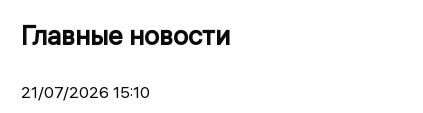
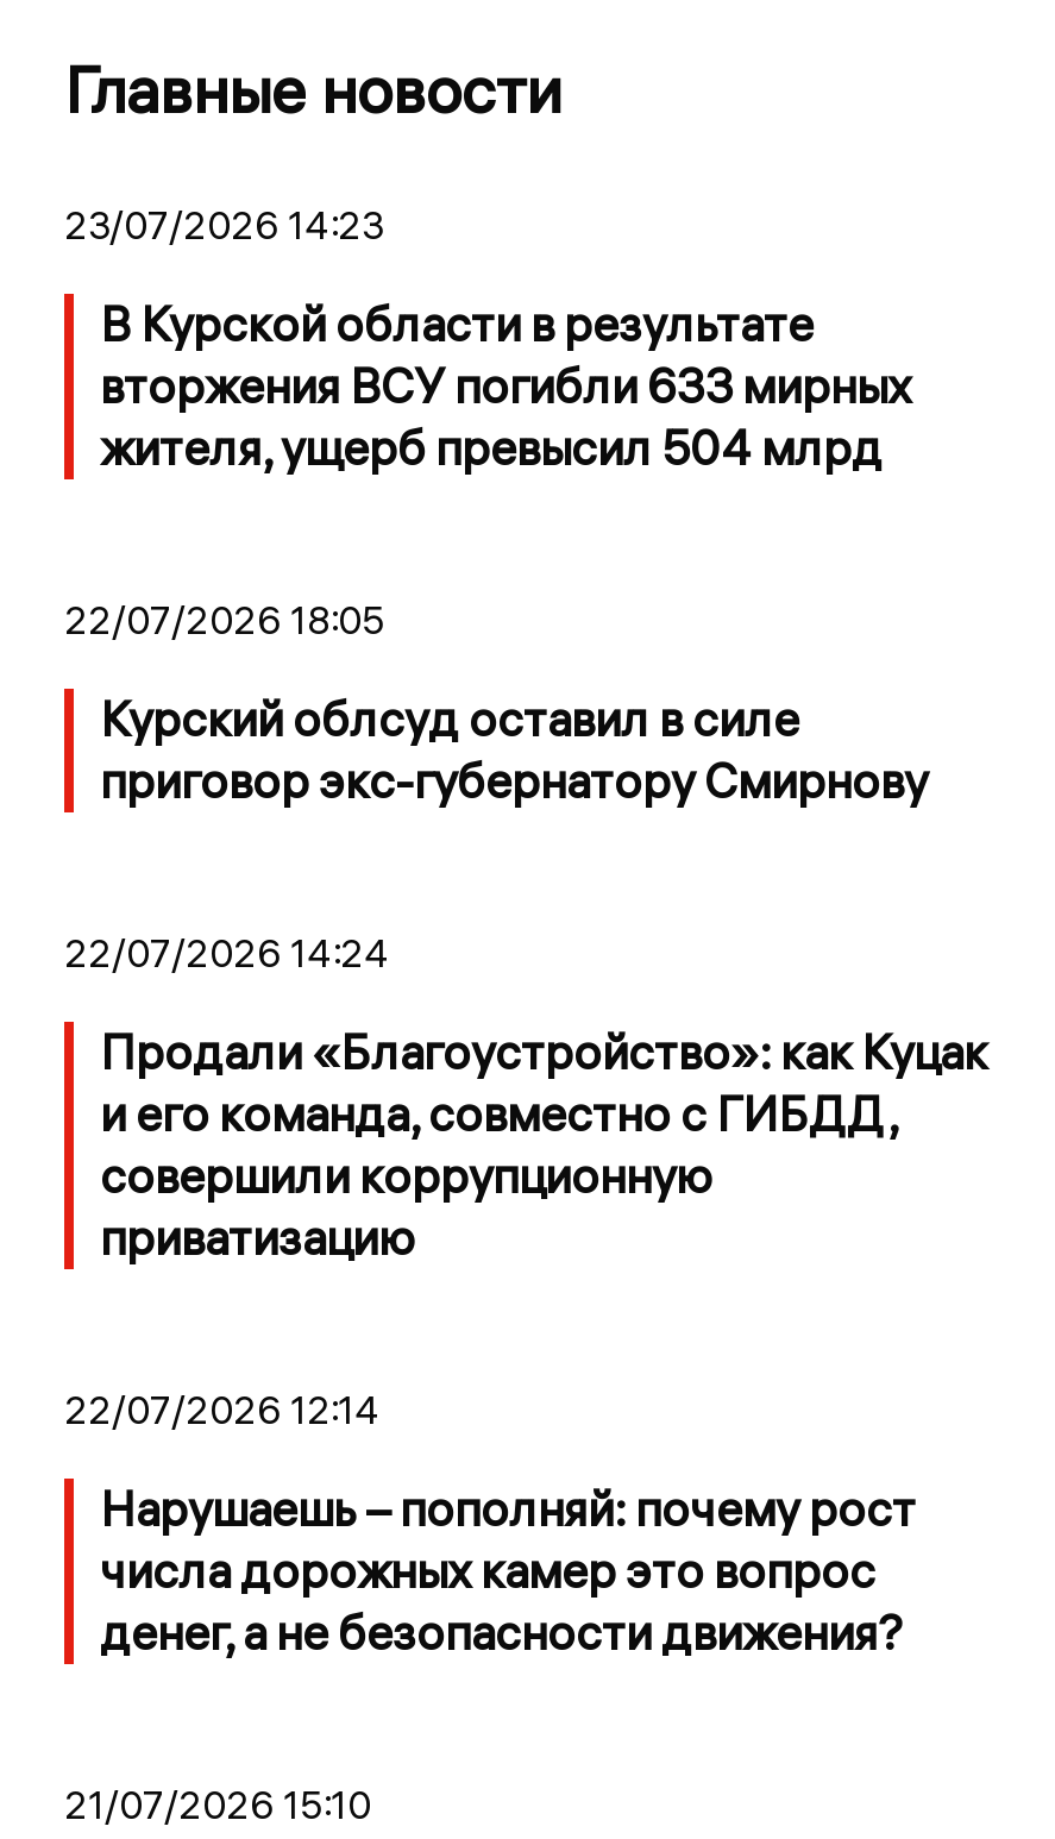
none -> [64,202,987,1662] 23/07/2026 14:23 | В Курской области в результате | вторжения ВСУ погибли 633 мирных | жителя, ущерб превысил 504 млрд | 22/07/2026 18:05 | Курский облсуд оставил в силе | приговор экс-губернатору Смирнову | 22/07/2026 14:24 | Продали «Благоустройство»: как Куцак | и его команда, совместно с ГИБДД, | совершили коррупционную | приватизацию | 22/07/2026 12:14 | Нарушаешь – пополняй: почему рост | числа дорожных камер это вопрос | денег, а не безопасности движения?

